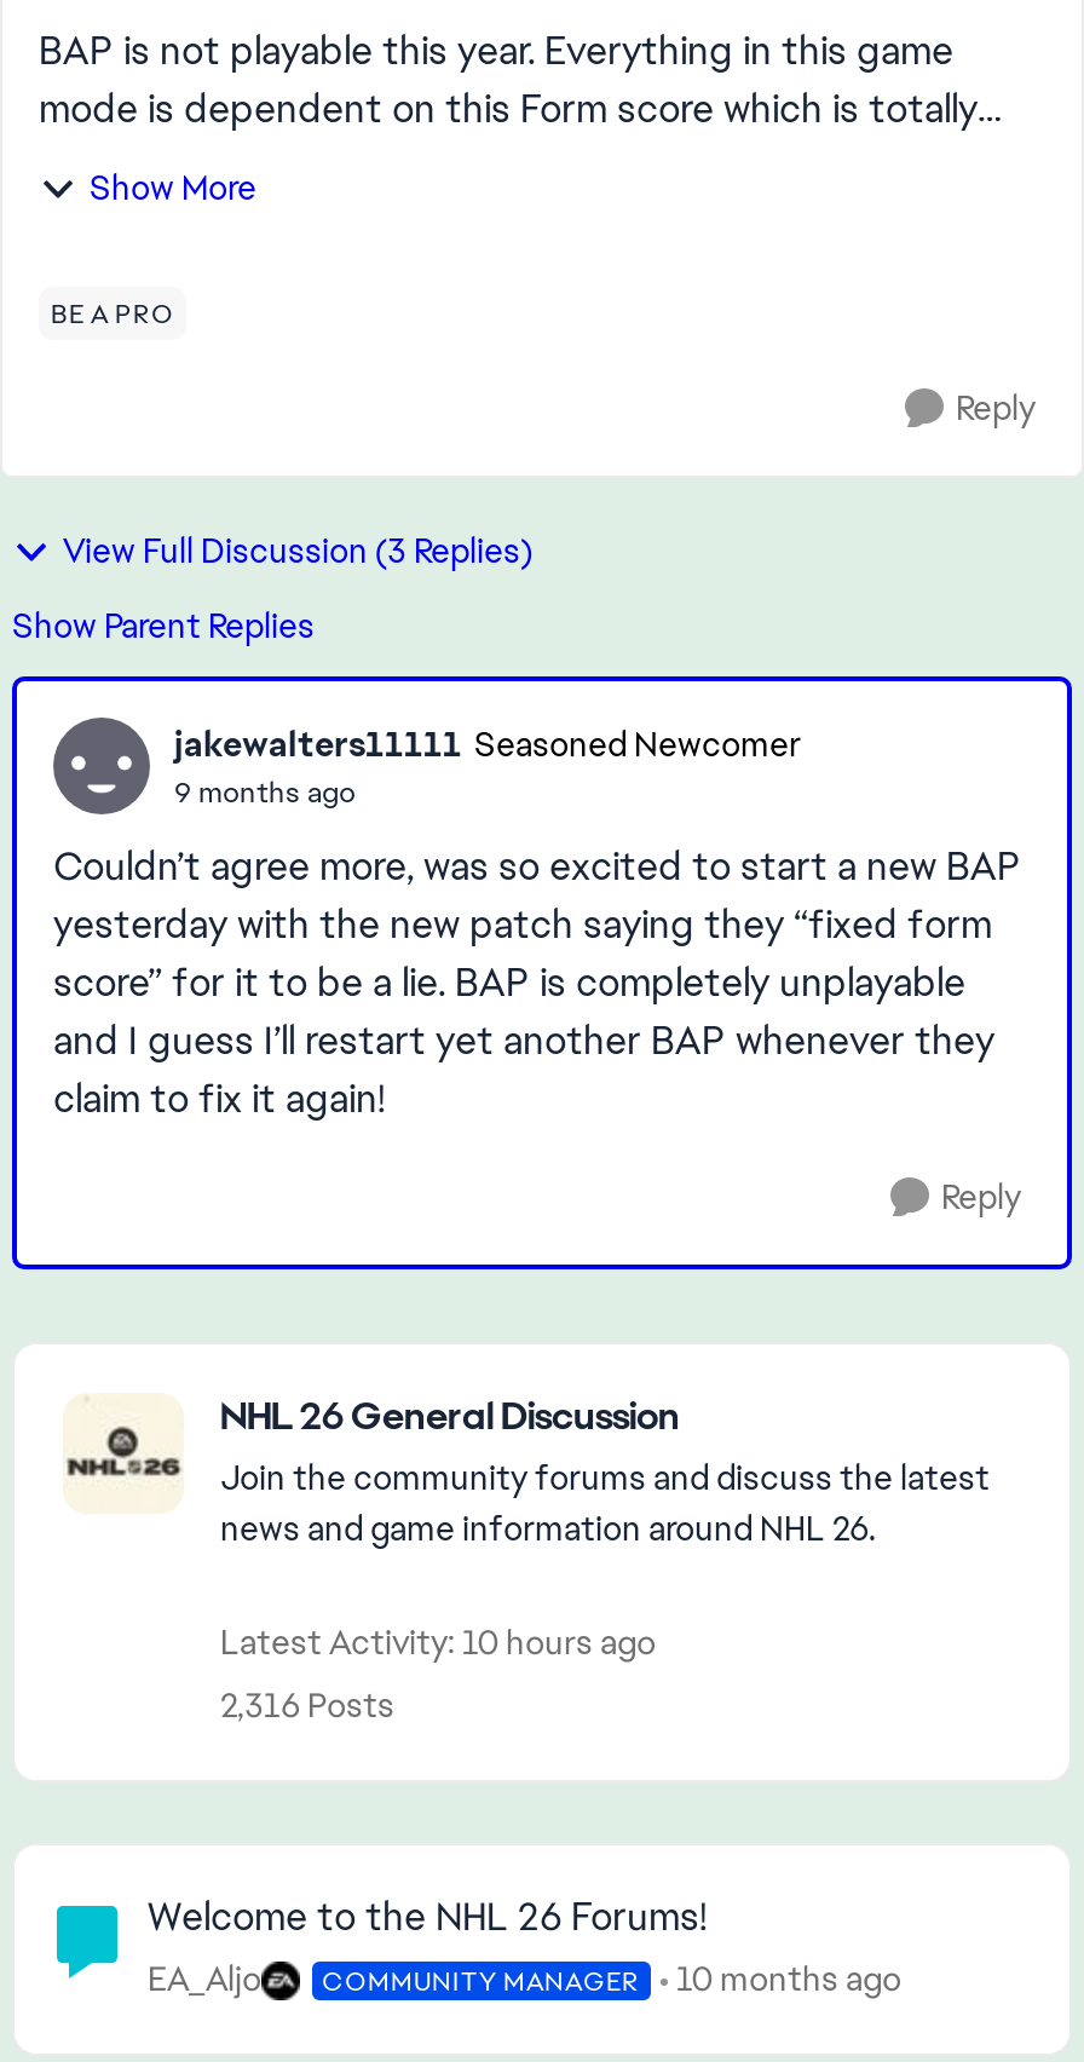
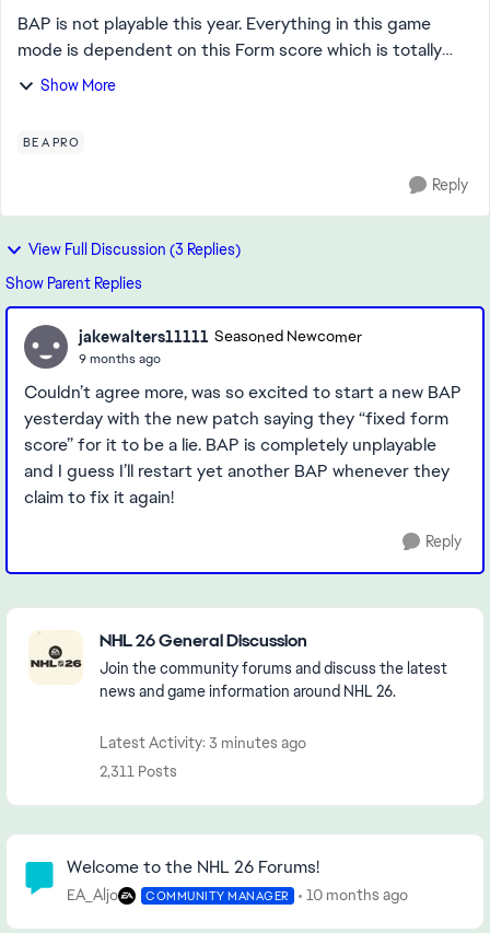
[220,1620,656,1664] Latest Activity: 10 hours ago -> [100,733,306,753] Latest Activity: 3 minutes ago
[220,1683,394,1727] 2,316 Posts -> [100,761,177,781] 2,311 Posts

